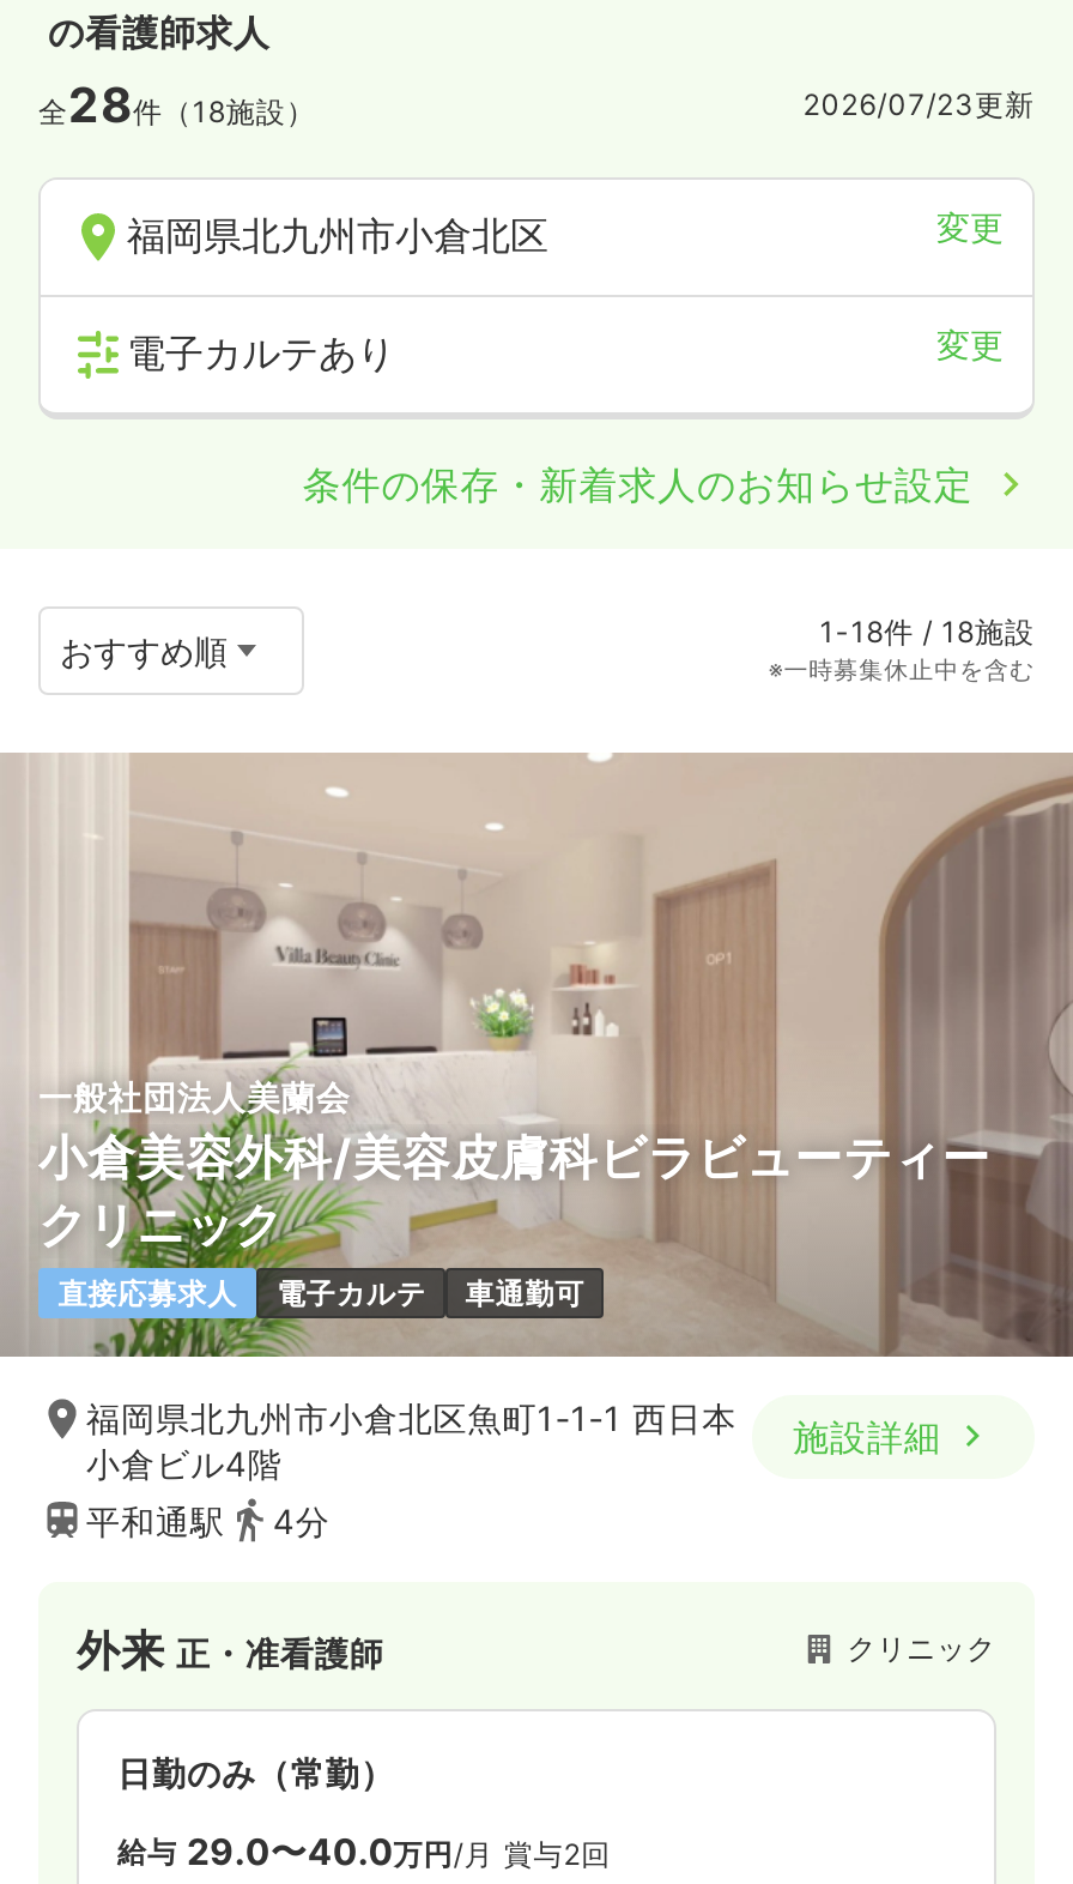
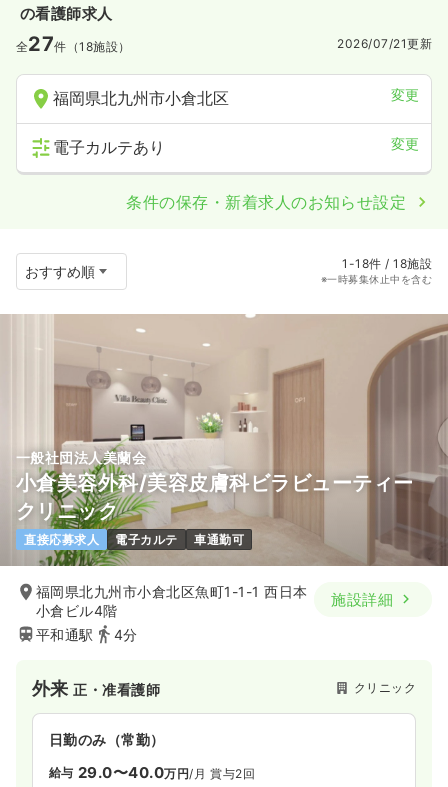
[38,76,316,134] 全28件（18施設） -> [16,32,131,56] 全27件（18施設）
[803,86,1035,122] 2026/07/23更新 -> [337,36,432,51] 2026/07/21更新

